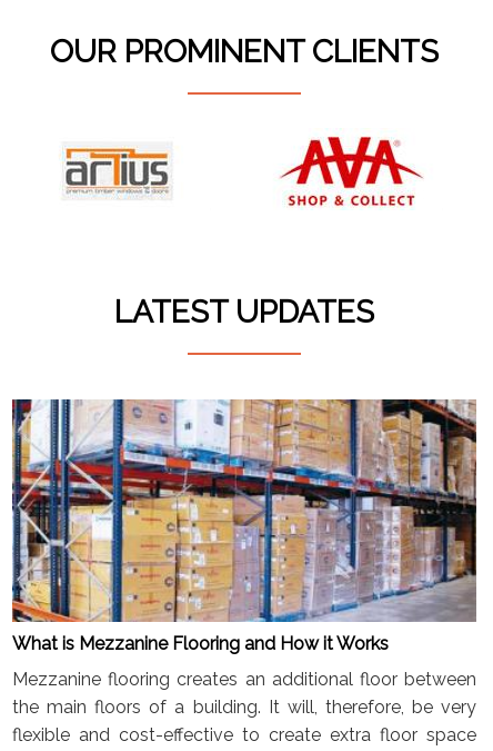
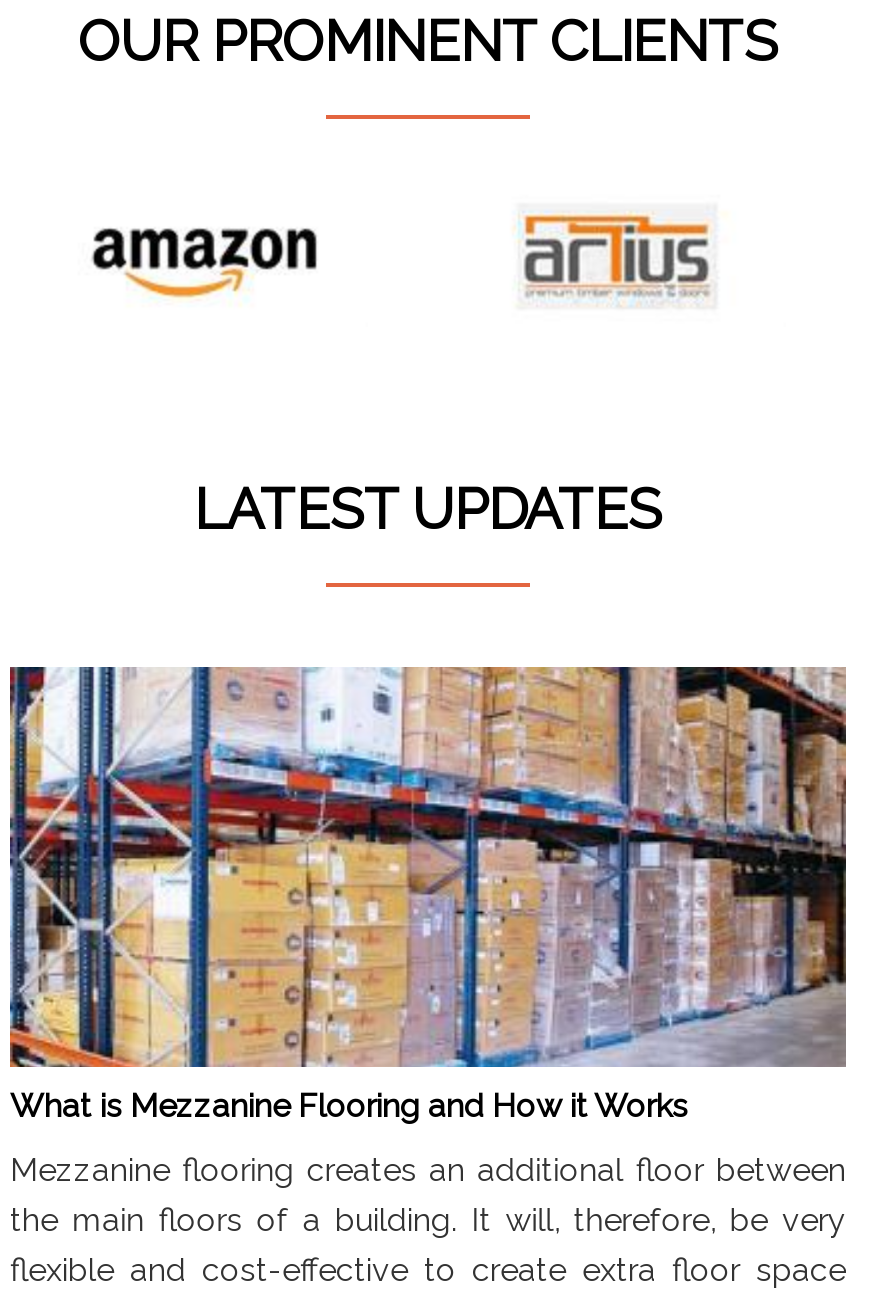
[280,136,423,207] [image] -> [496,195,746,319] [image]
[58,146,182,195] [image] -> [90,213,318,299] [image]

